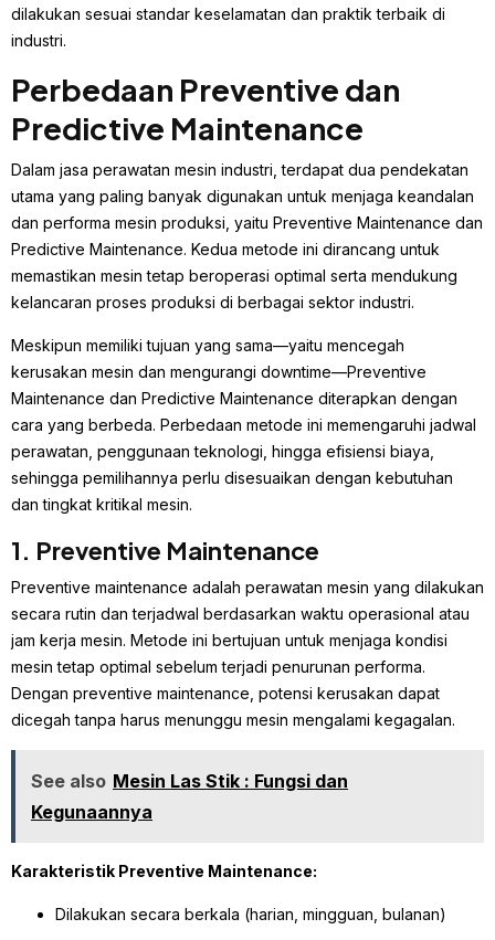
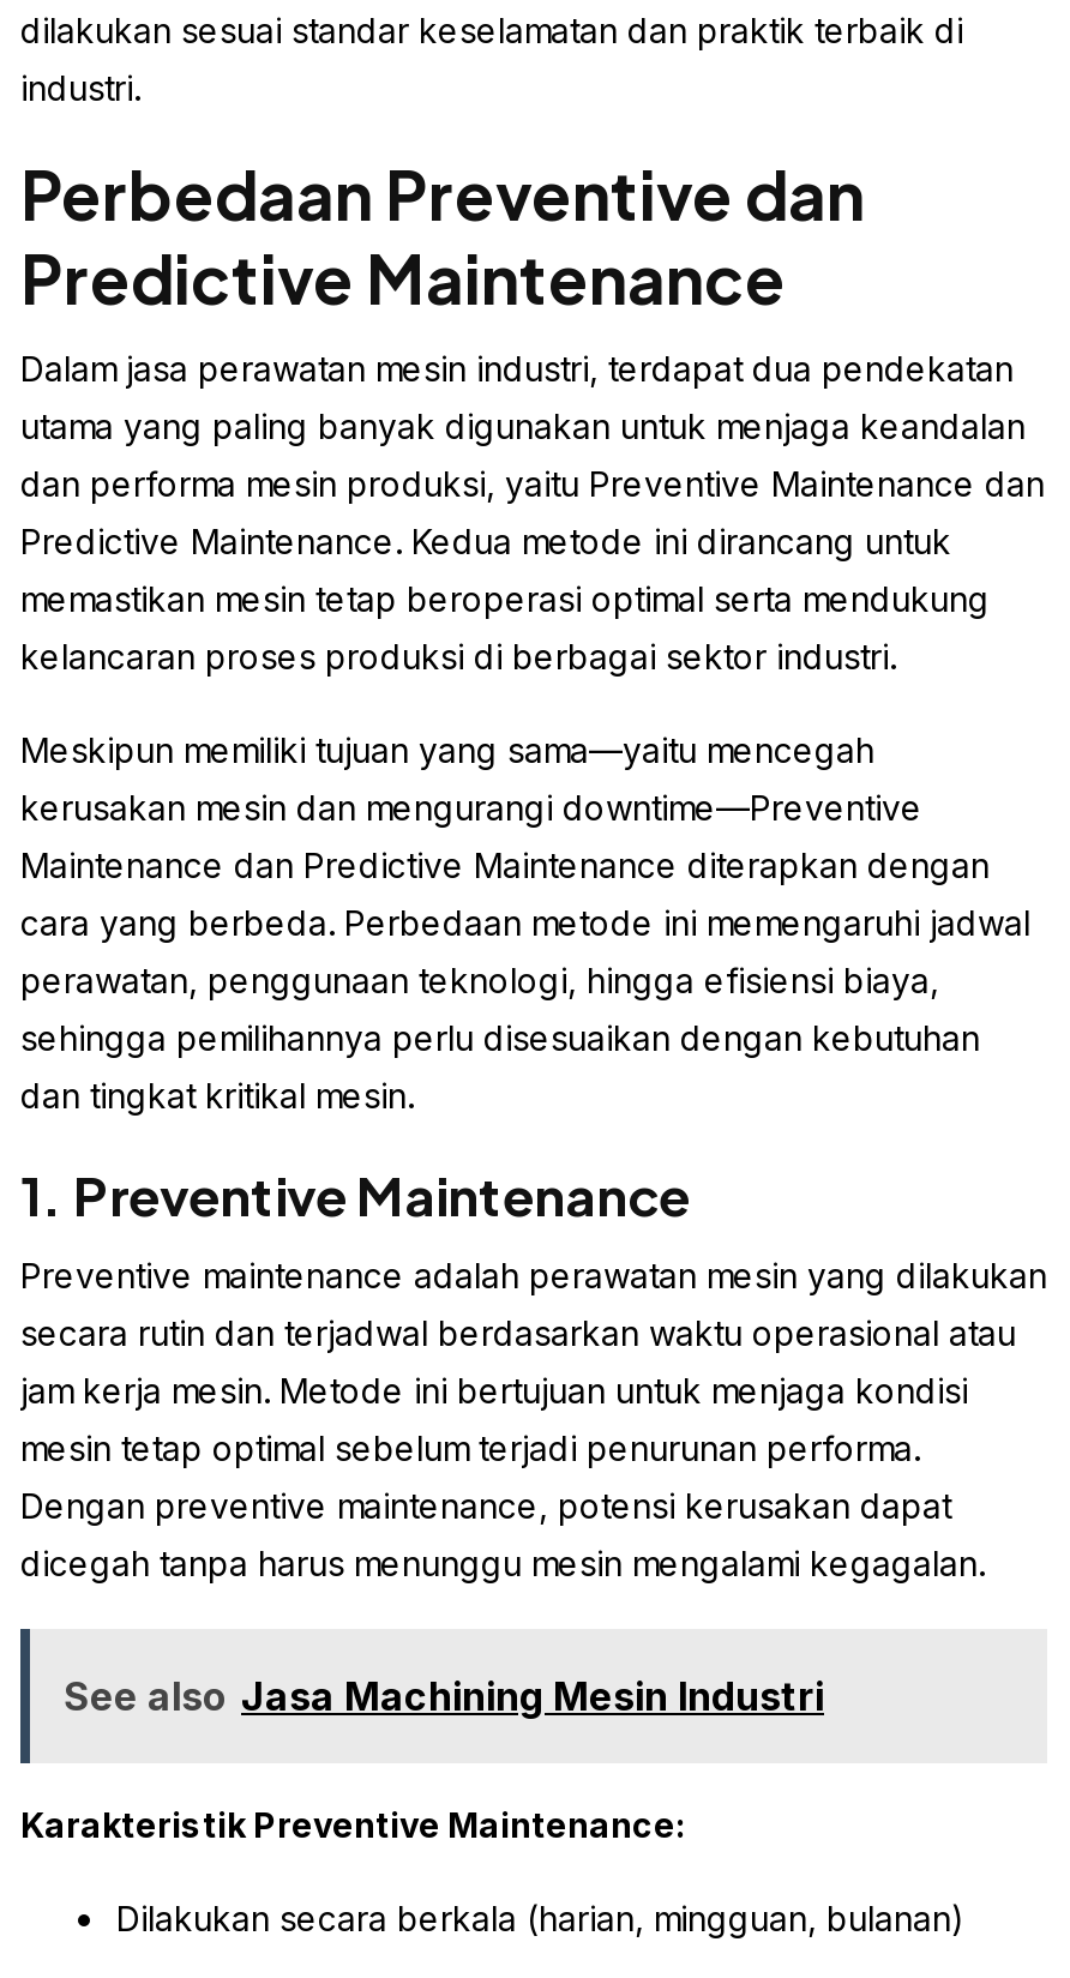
[31,770,348,823] See also Mesin Las Stik : Fungsi dan | Kegunaannya -> [64,1672,824,1720] See also Jasa Machining Mesin Industri

